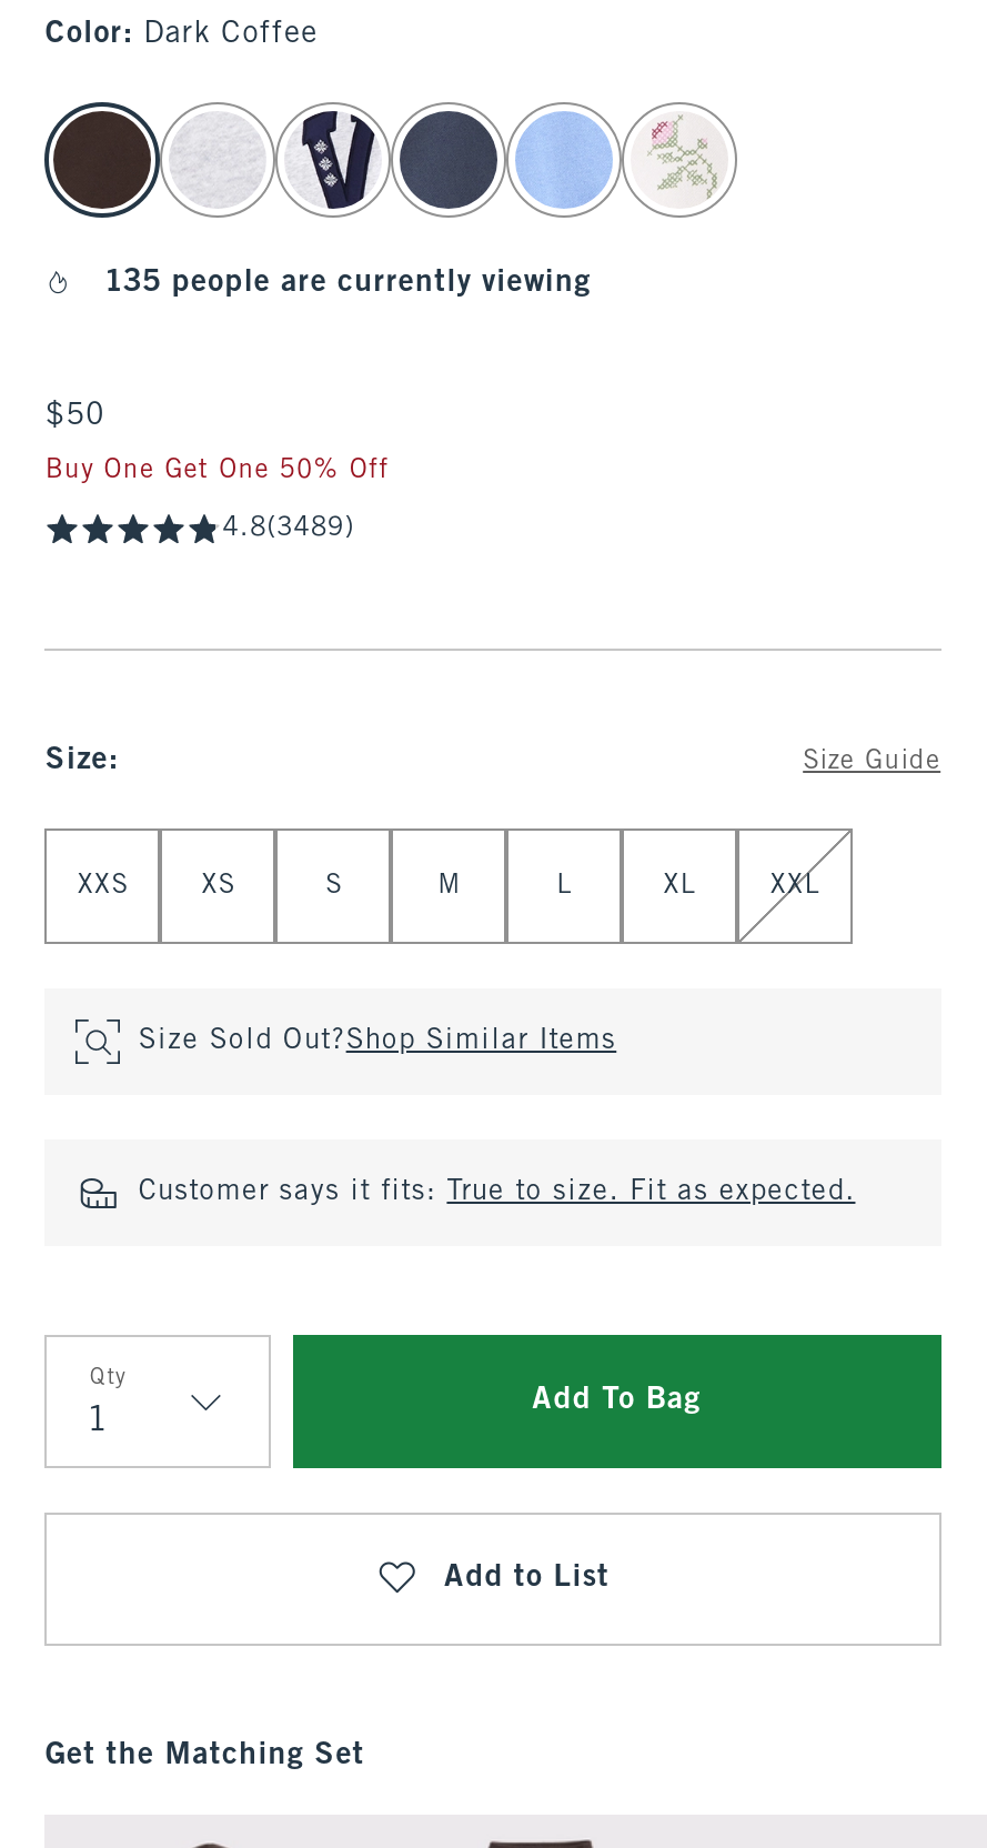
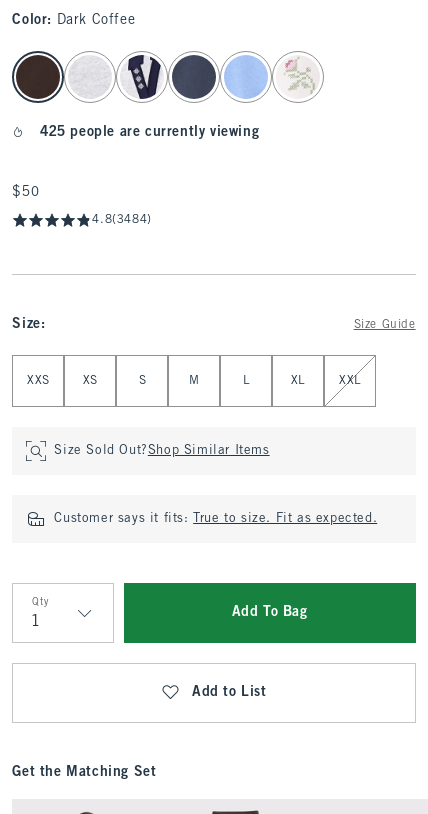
[107,269,591,298] 135 people are currently viewing -> [40,126,259,139] 425 people are currently viewing
[45,458,389,542] Buy One Get One 50% Off | 4.8(3489) -> [92,214,152,226] 4.8(3484)

